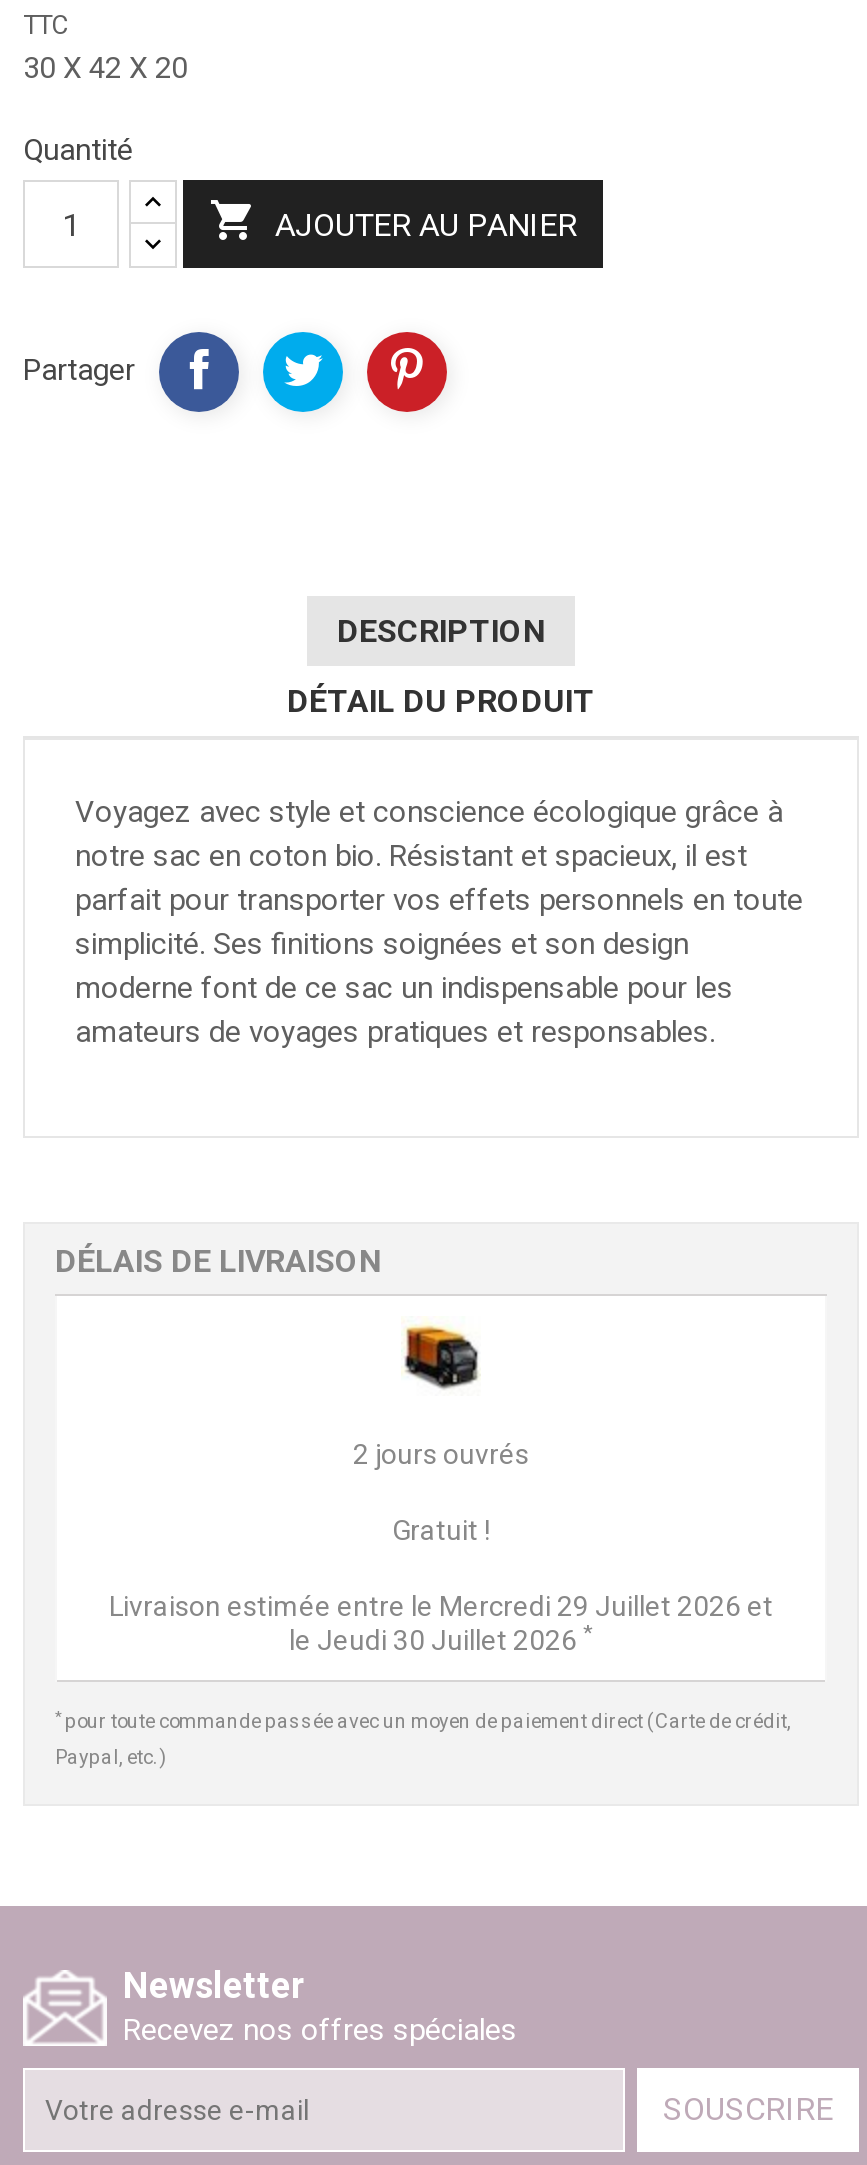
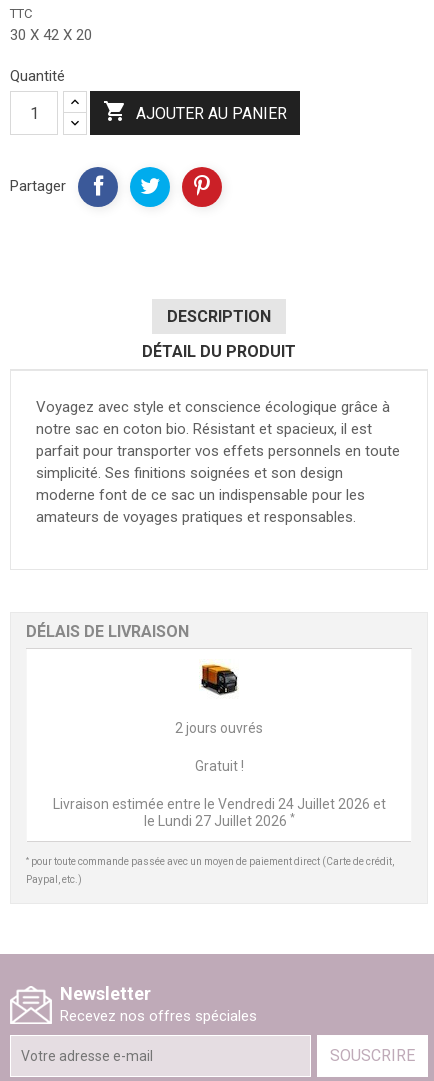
[109,1591,773,1623] Livraison estimée entre le Mercredi 29 Juillet 2026 et -> [52,796,385,812] Livraison estimée entre le Vendredi 24 Juillet 2026 et
[289,1620,593,1657] le Jeudi 30 Juillet 2026 * -> [143,811,294,829] le Lundi 27 Juillet 2026 *

